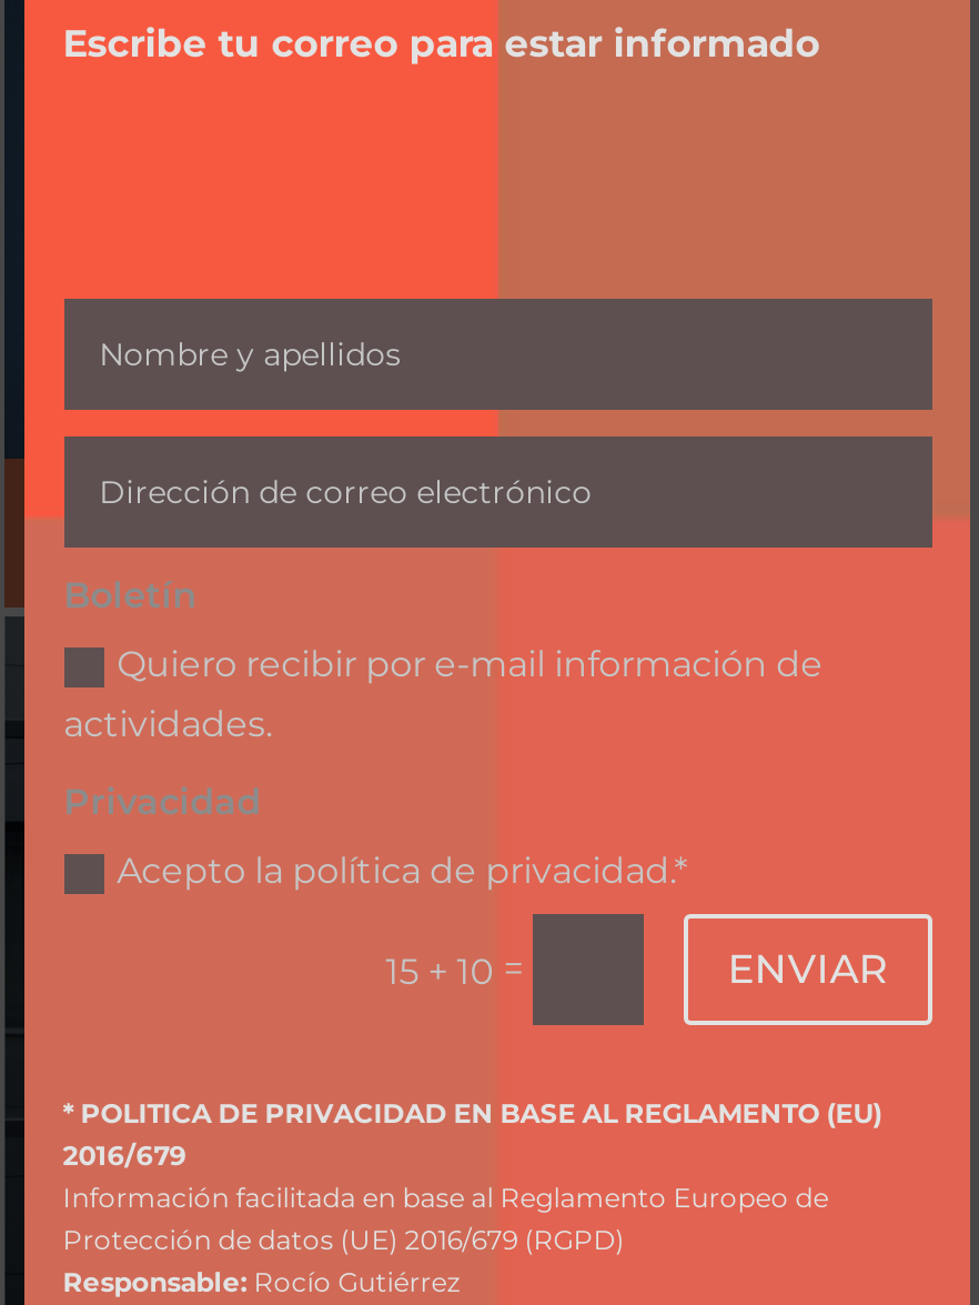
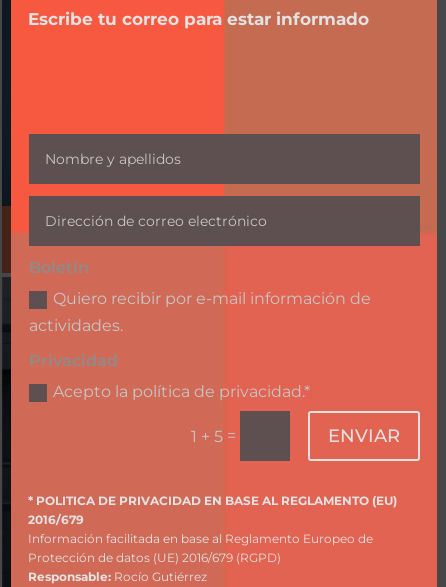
[386,948,532,993] 15 + 10 = -> [191,426,240,446] 1 + 5 =

